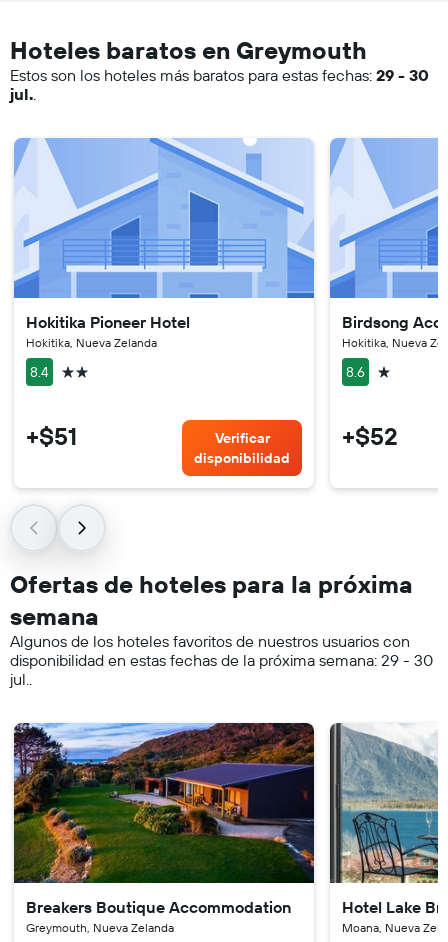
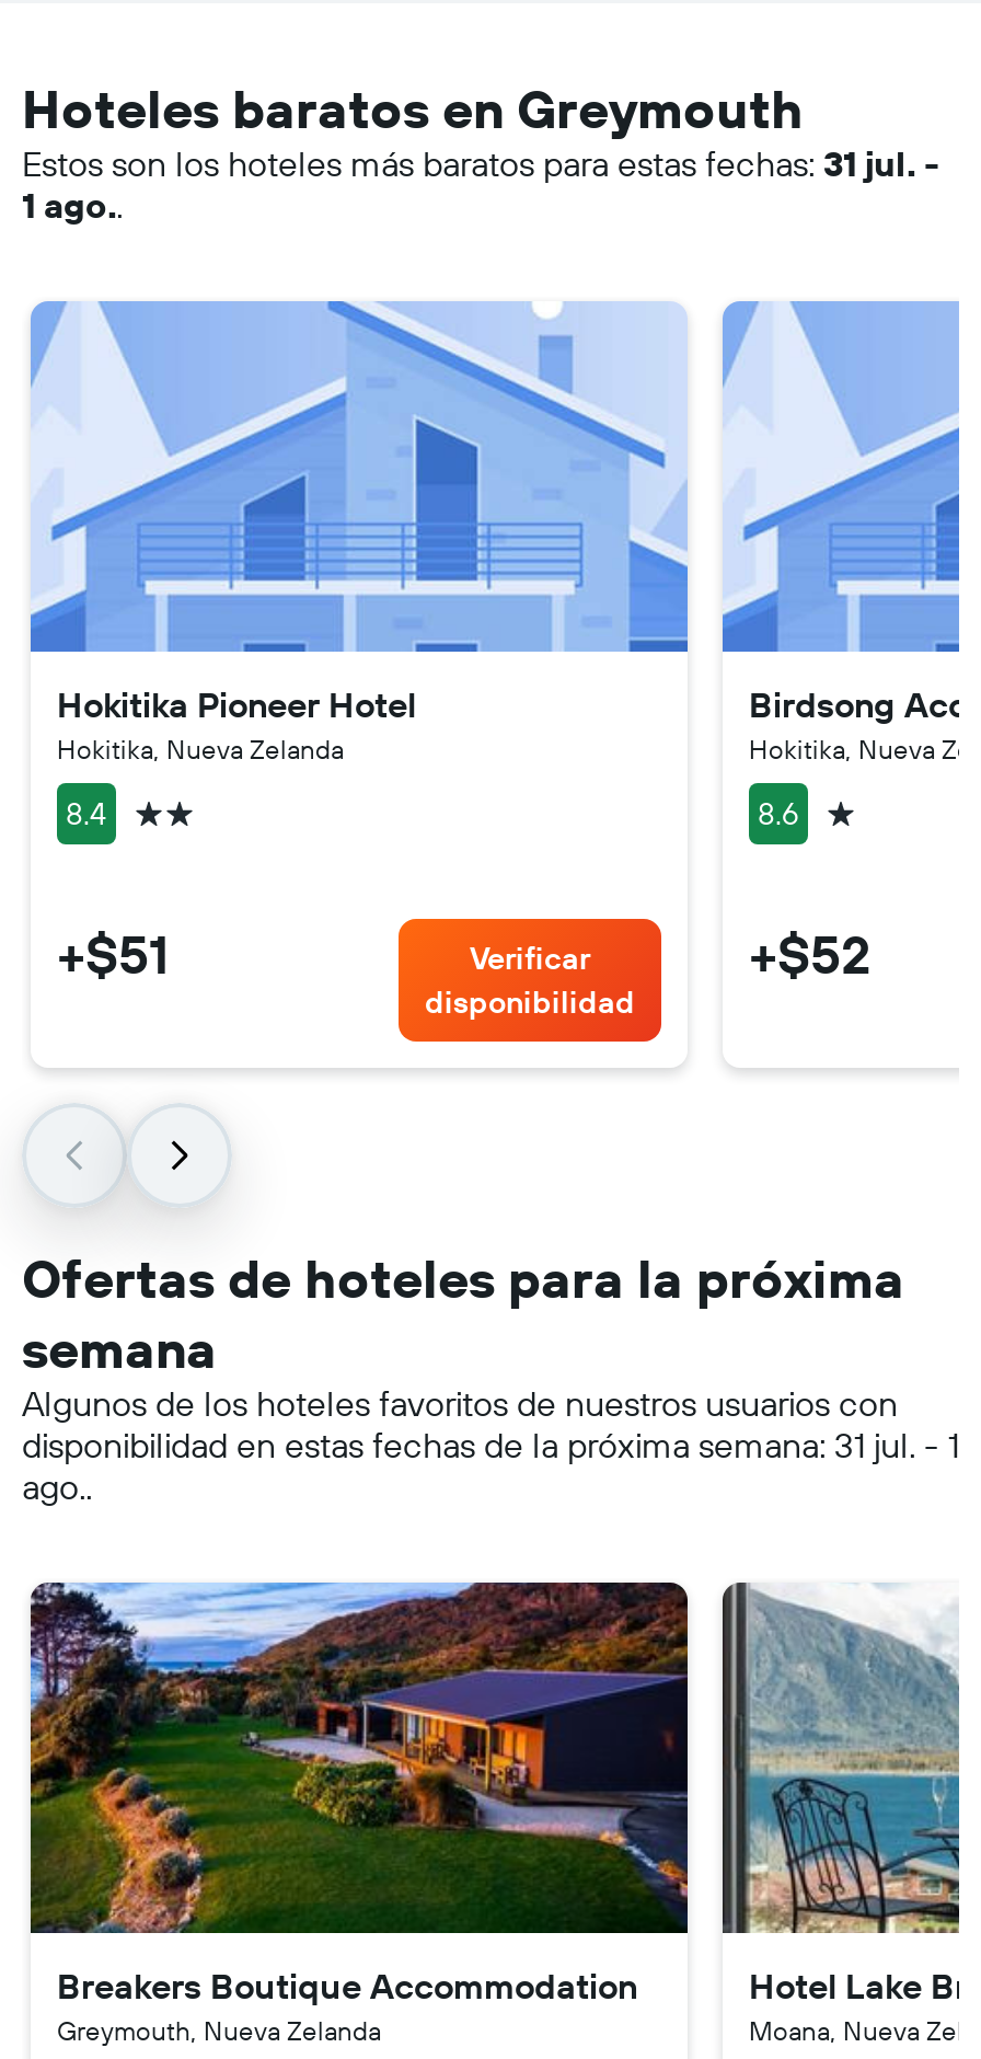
[10,65,429,104] Estos son los hoteles más baratos para estas fechas: 29 - 30 | jul.. -> [22,141,939,227] Estos son los hoteles más baratos para estas fechas: 31 jul. - | 1 ago..
[10,650,433,689] disponibilidad en estas fechas de la próxima semana: 29 - 30 | jul.. -> [22,1423,959,1508] disponibilidad en estas fechas de la próxima semana: 31 jul. - 1 | ago..

